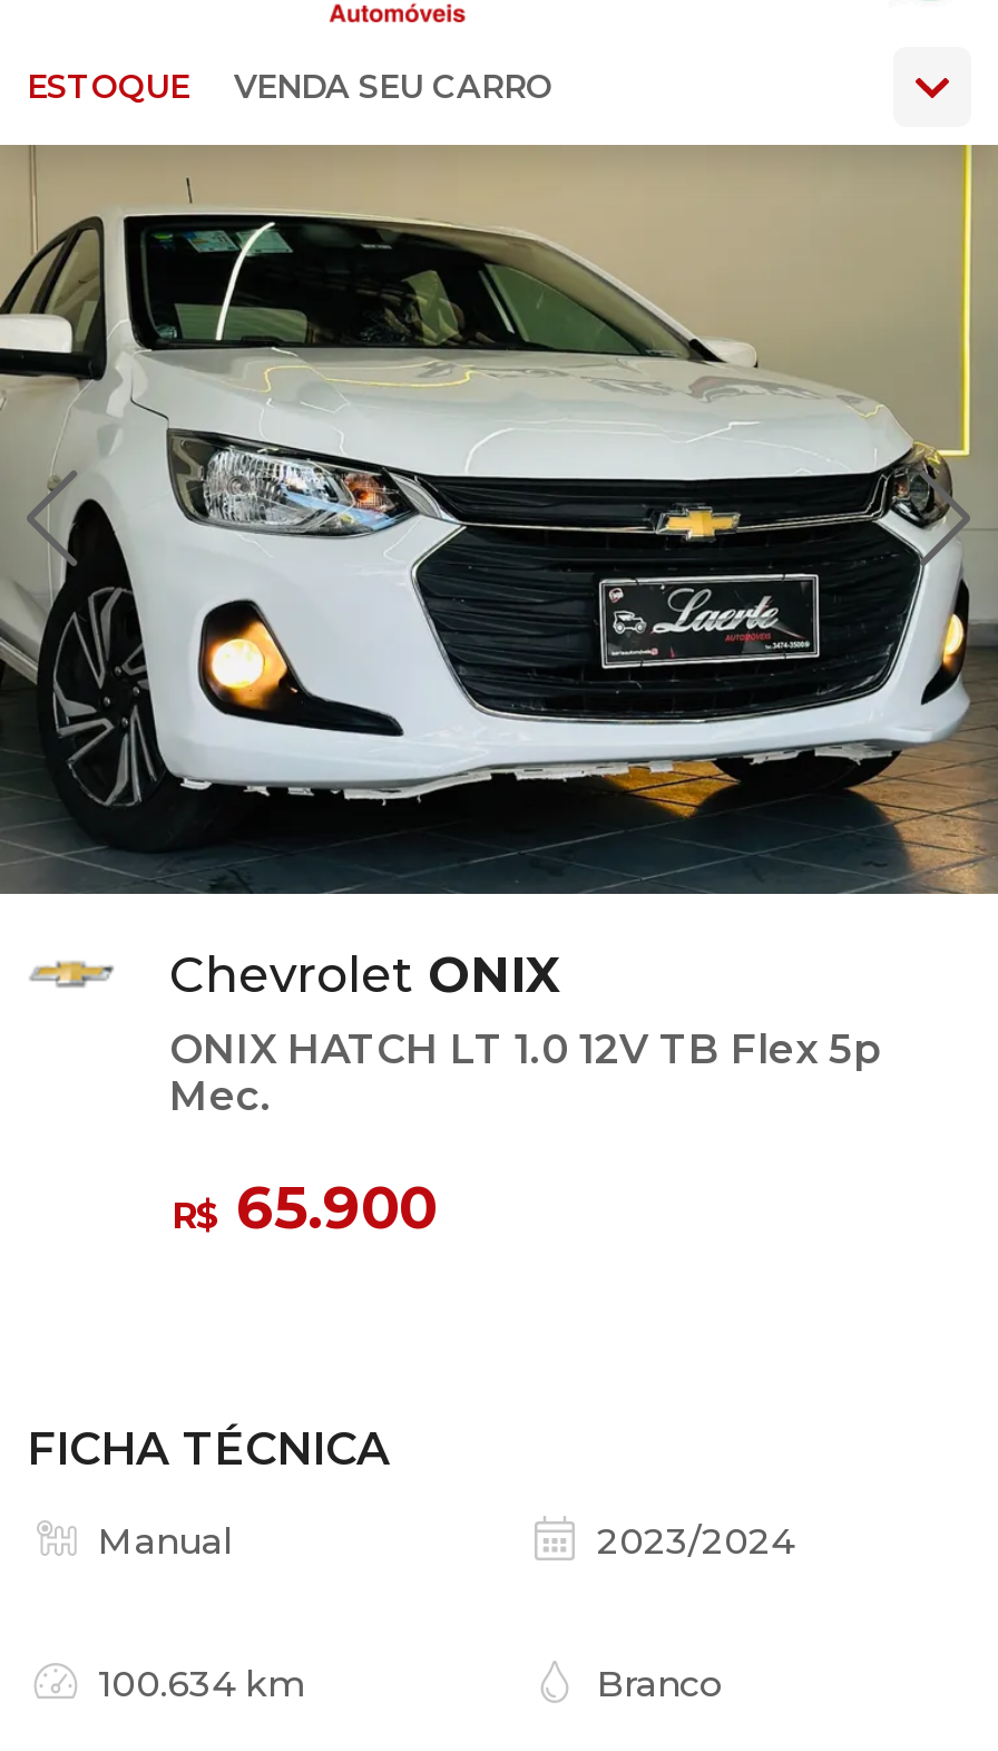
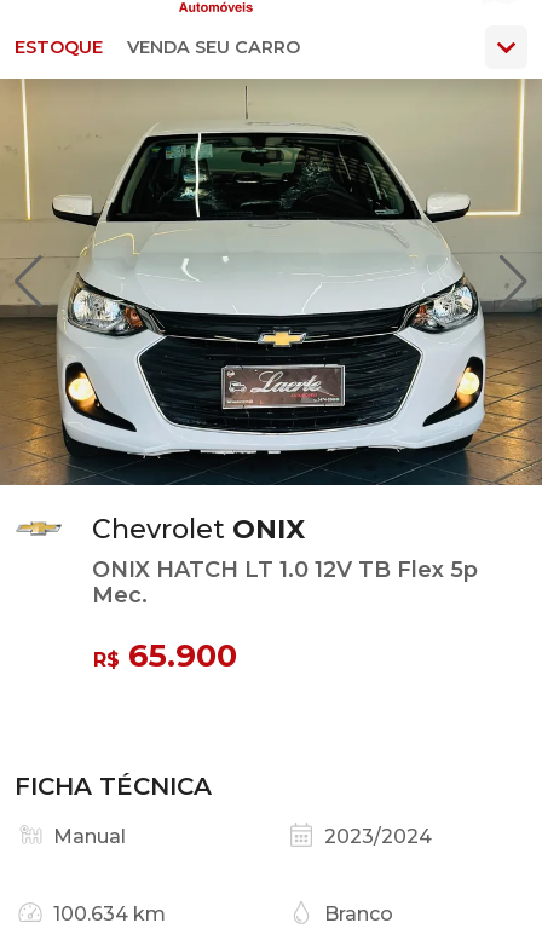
[7,145,991,894] [image] -> [4,80,538,485] [image]

